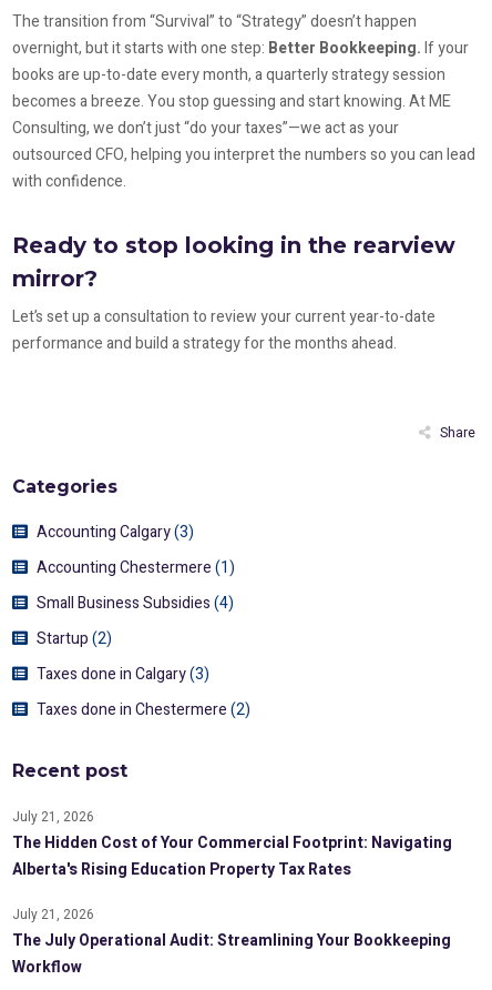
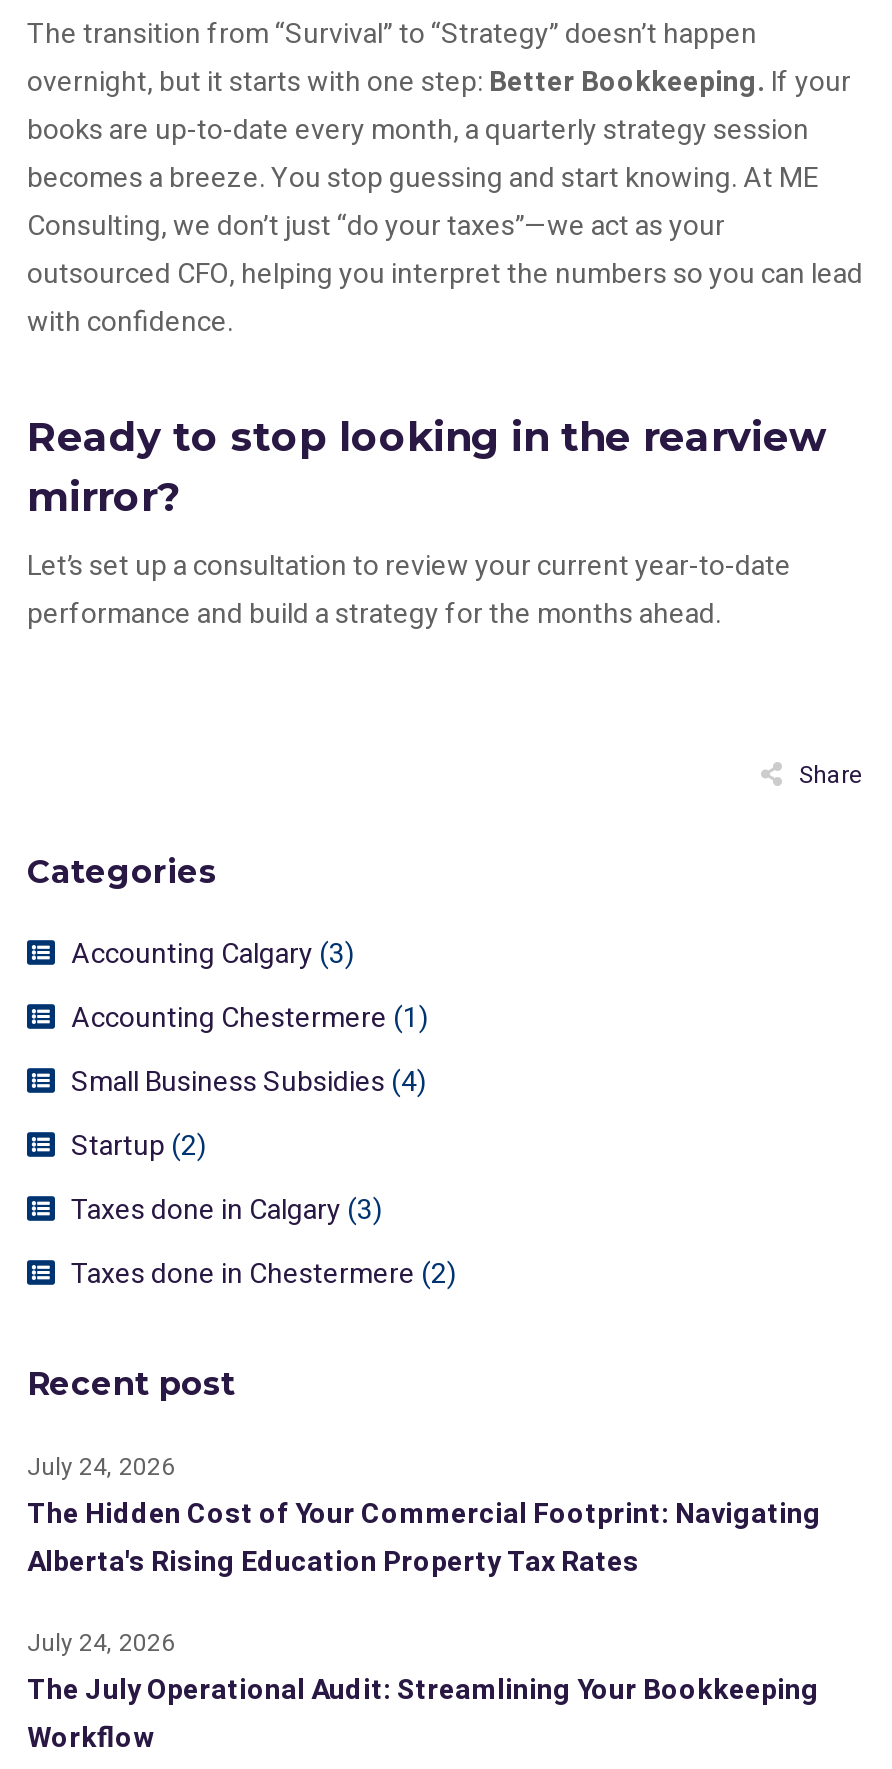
[12,807,94,827] July 21, 2026 -> [27,1449,175,1485] July 24, 2026
[12,905,94,925] July 21, 2026 -> [27,1625,175,1661] July 24, 2026

